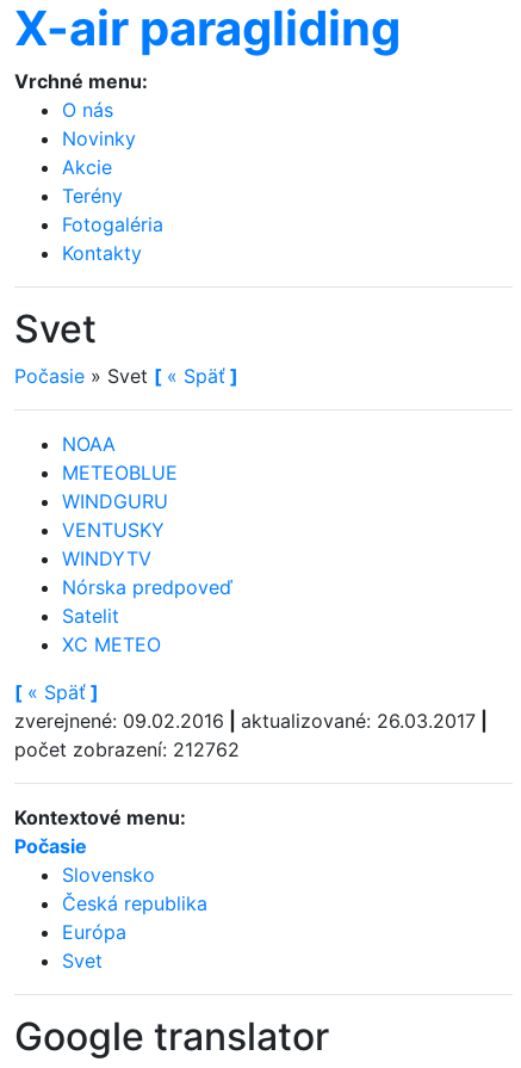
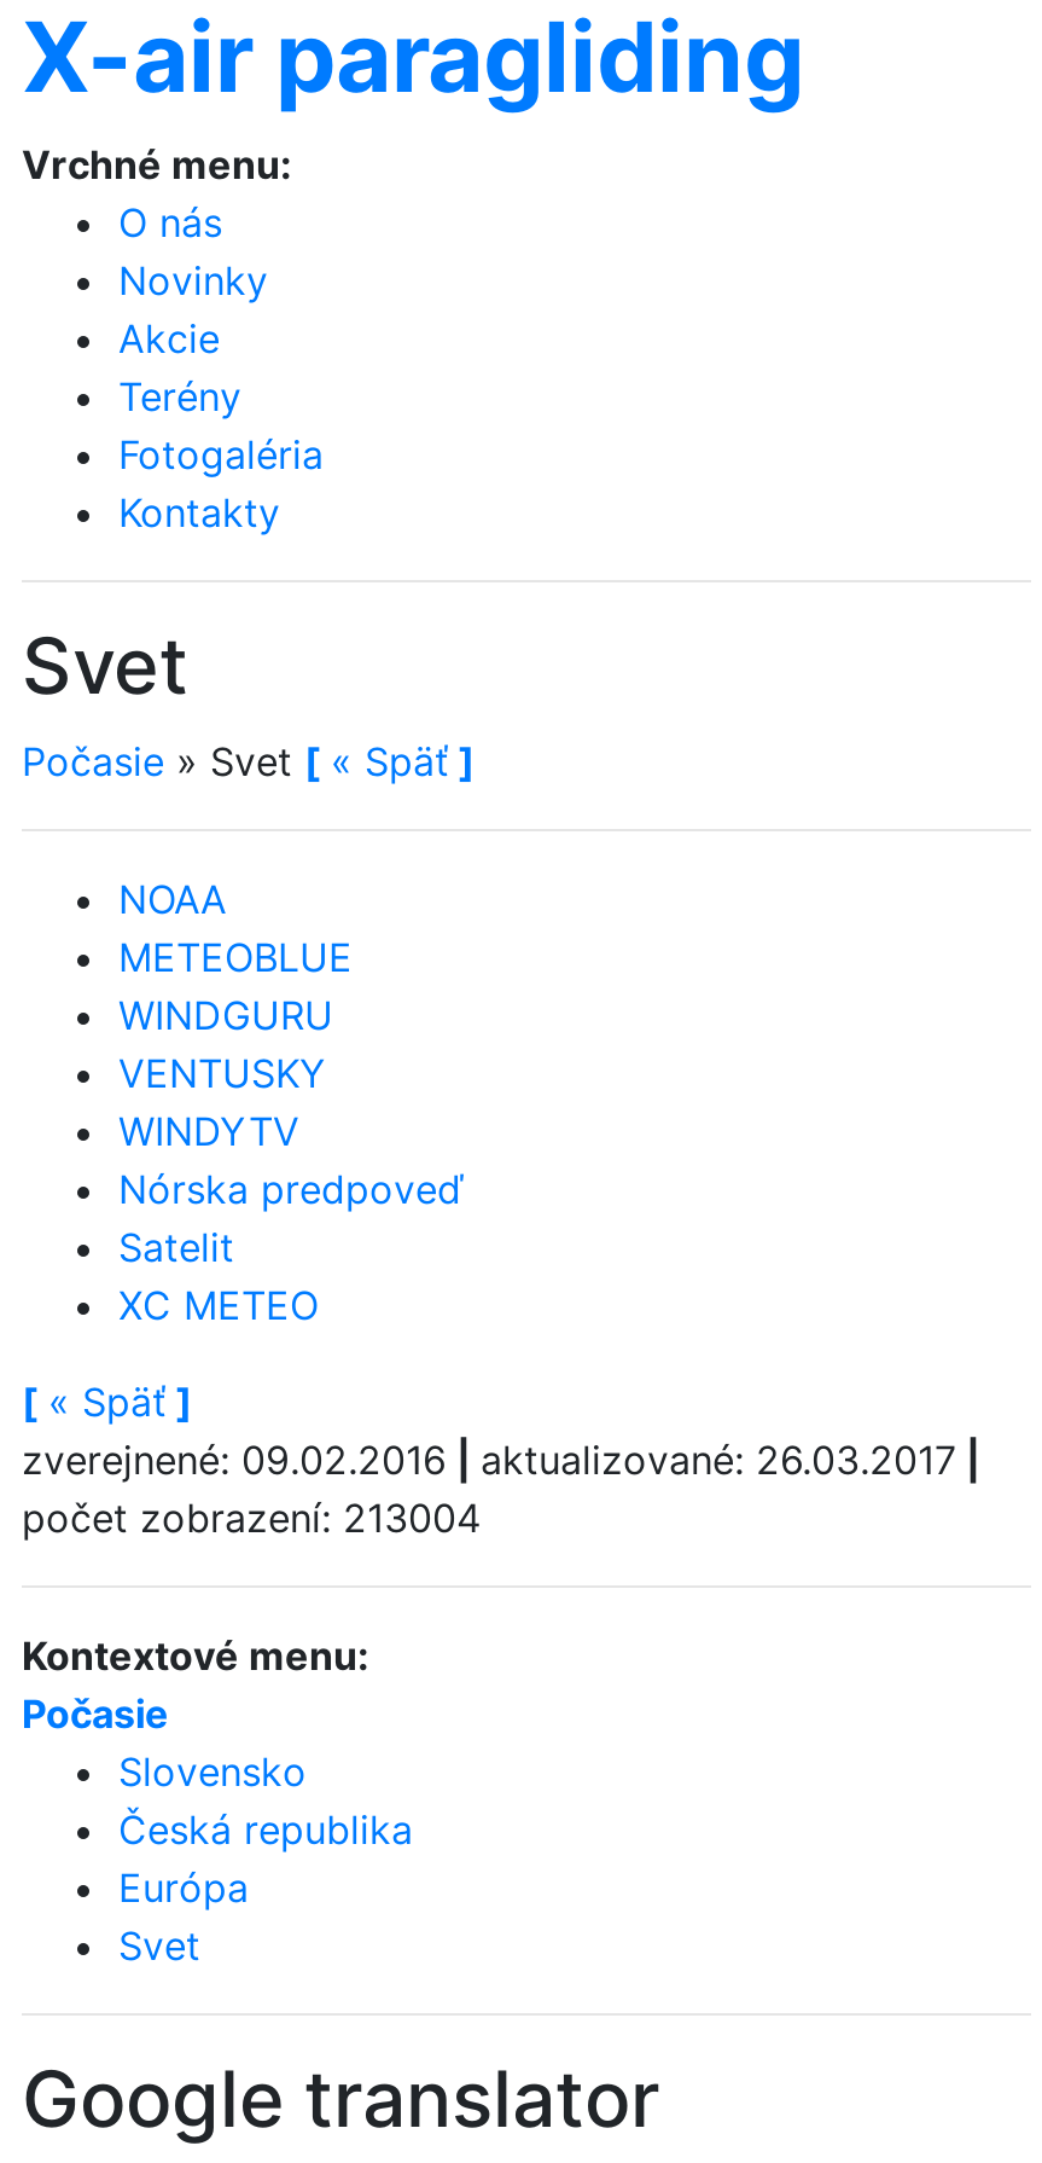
[14,737,240,761] počet zobrazení: 212762 -> [22,1494,481,1542] počet zobrazení: 213004

